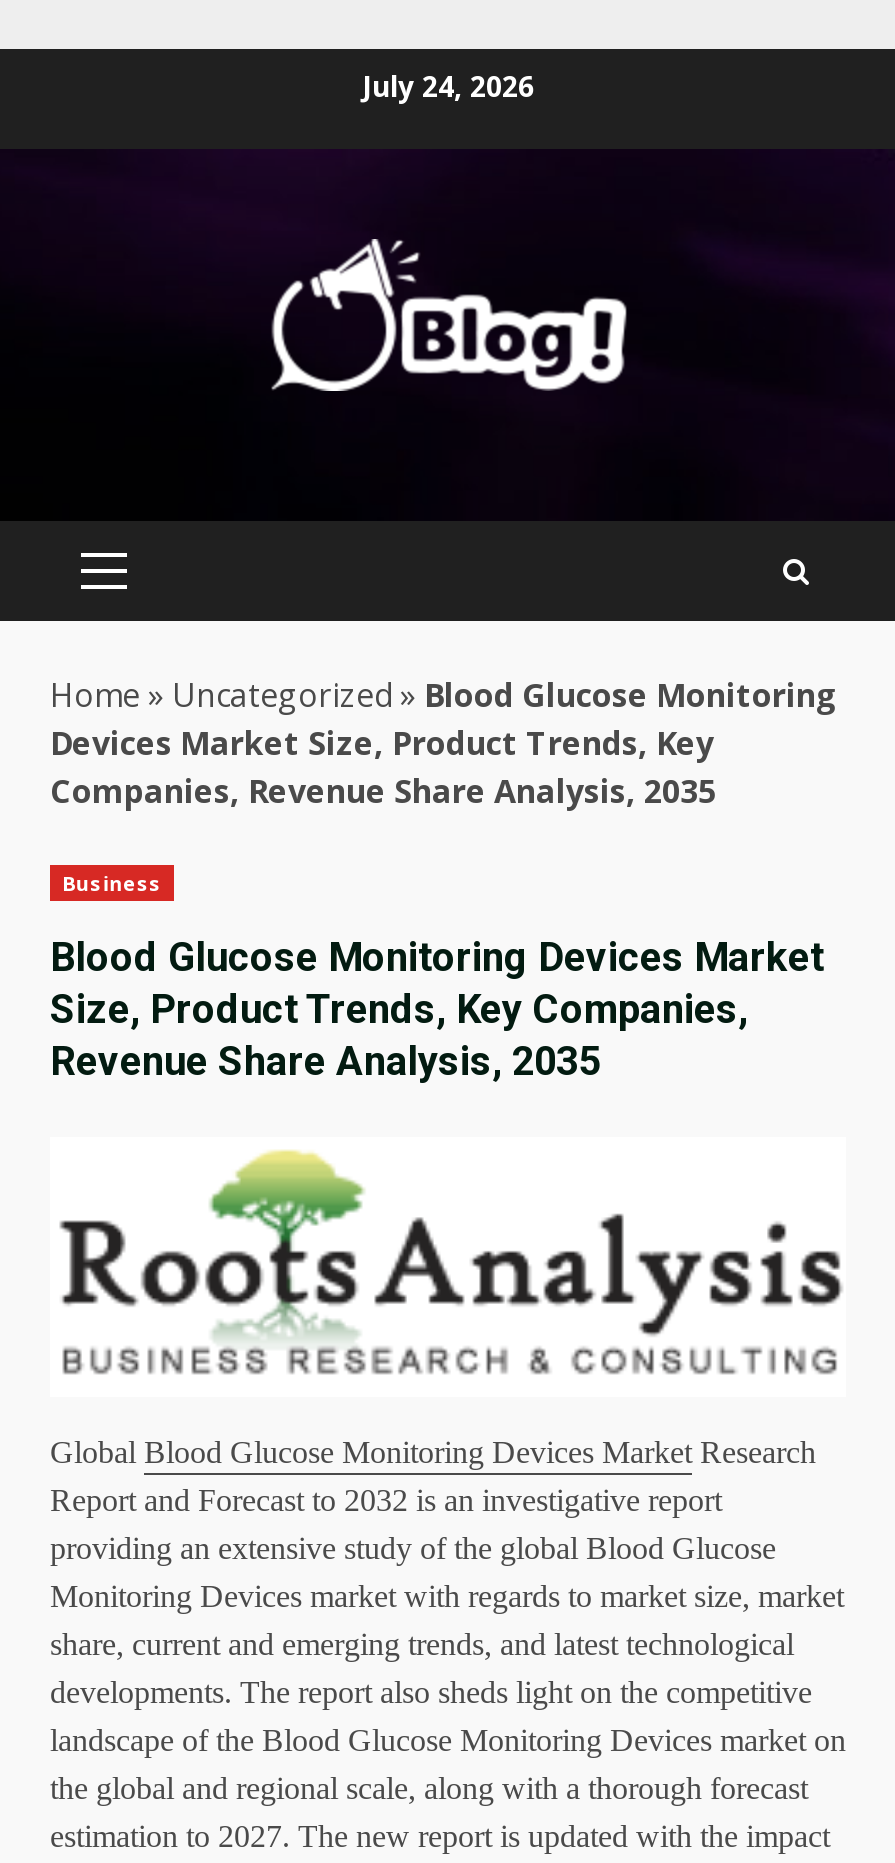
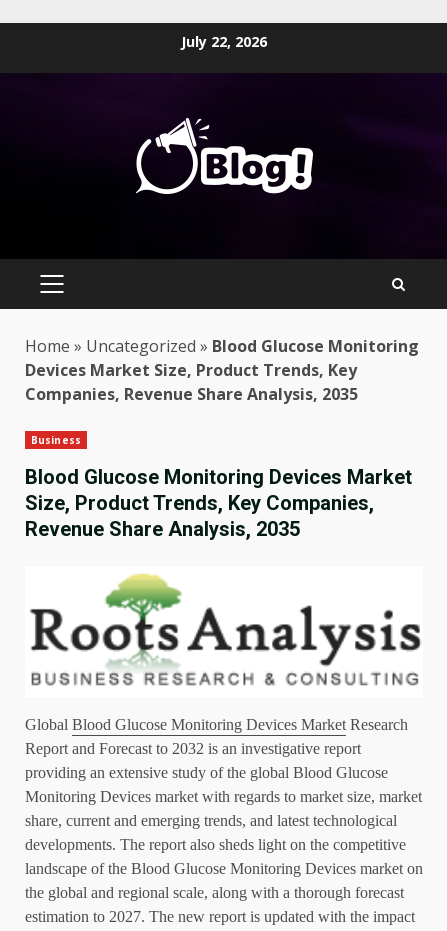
[362,66,534,104] July 24, 2026 -> [181,31,267,50] July 22, 2026

